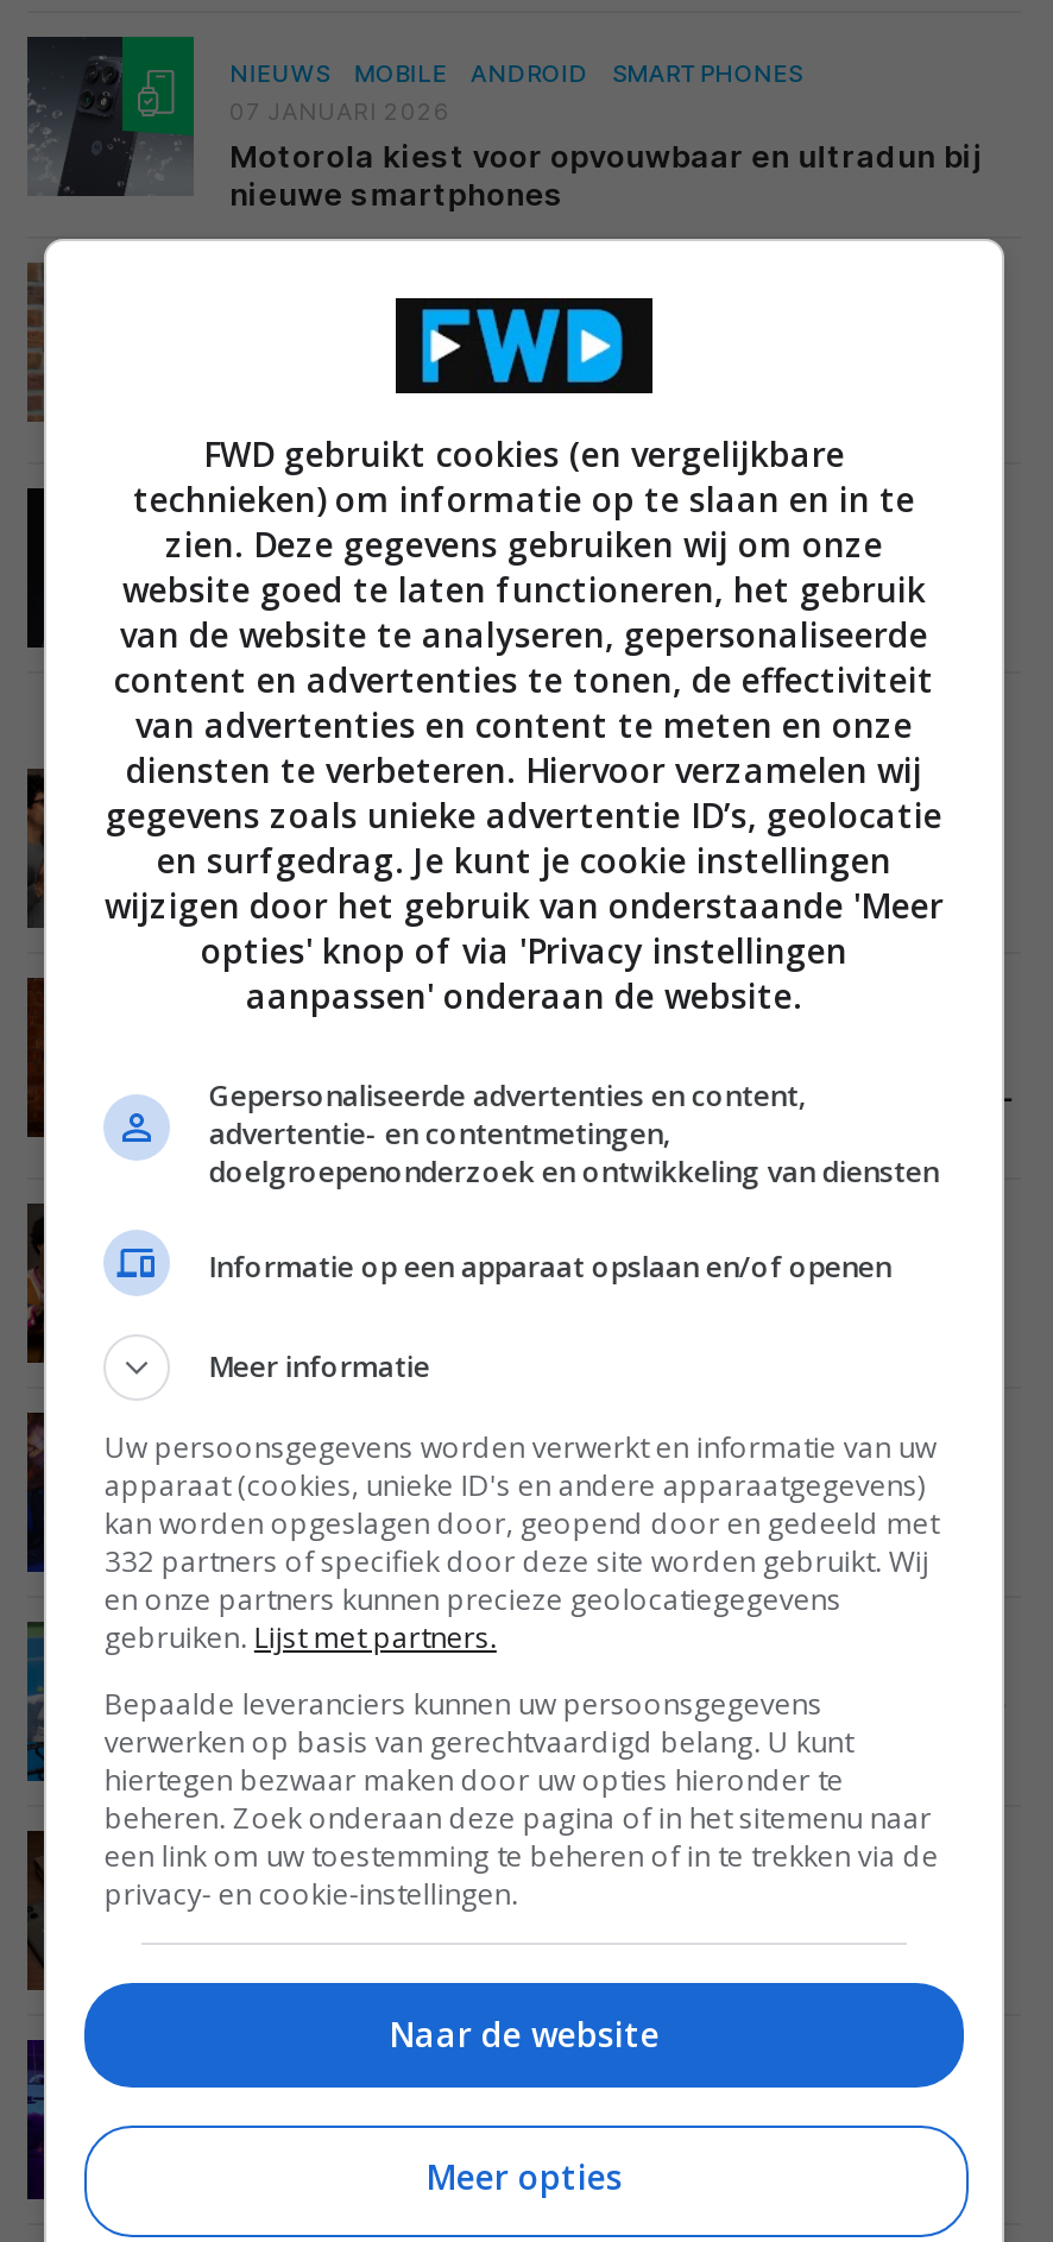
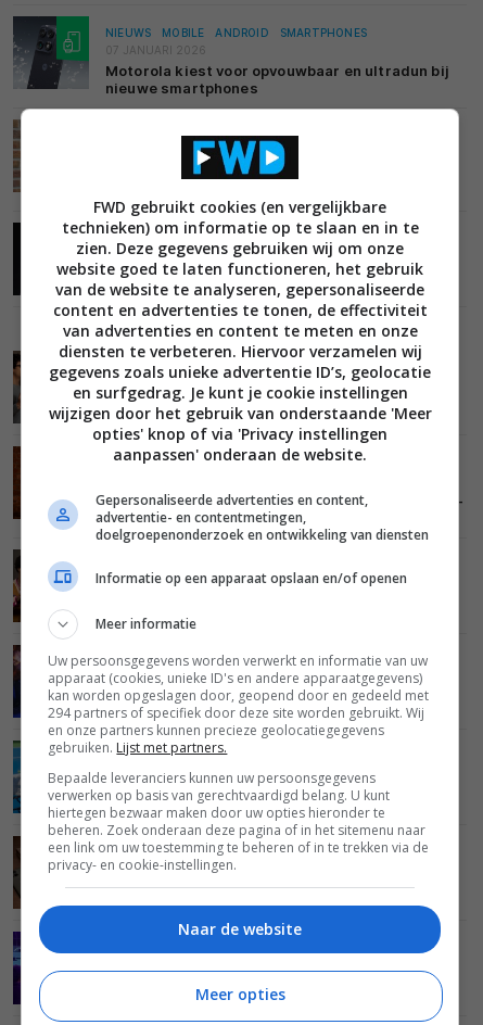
[104,1540,929,1580] 332 partners of specifiek door deze site worden gebruikt. Wij -> [48,703,425,722] 294 partners of specifiek door deze site worden gebruikt. Wij

